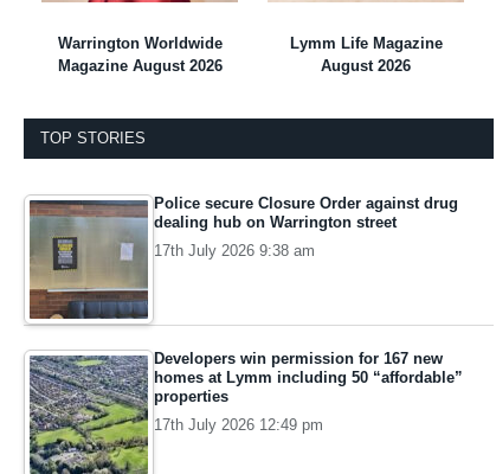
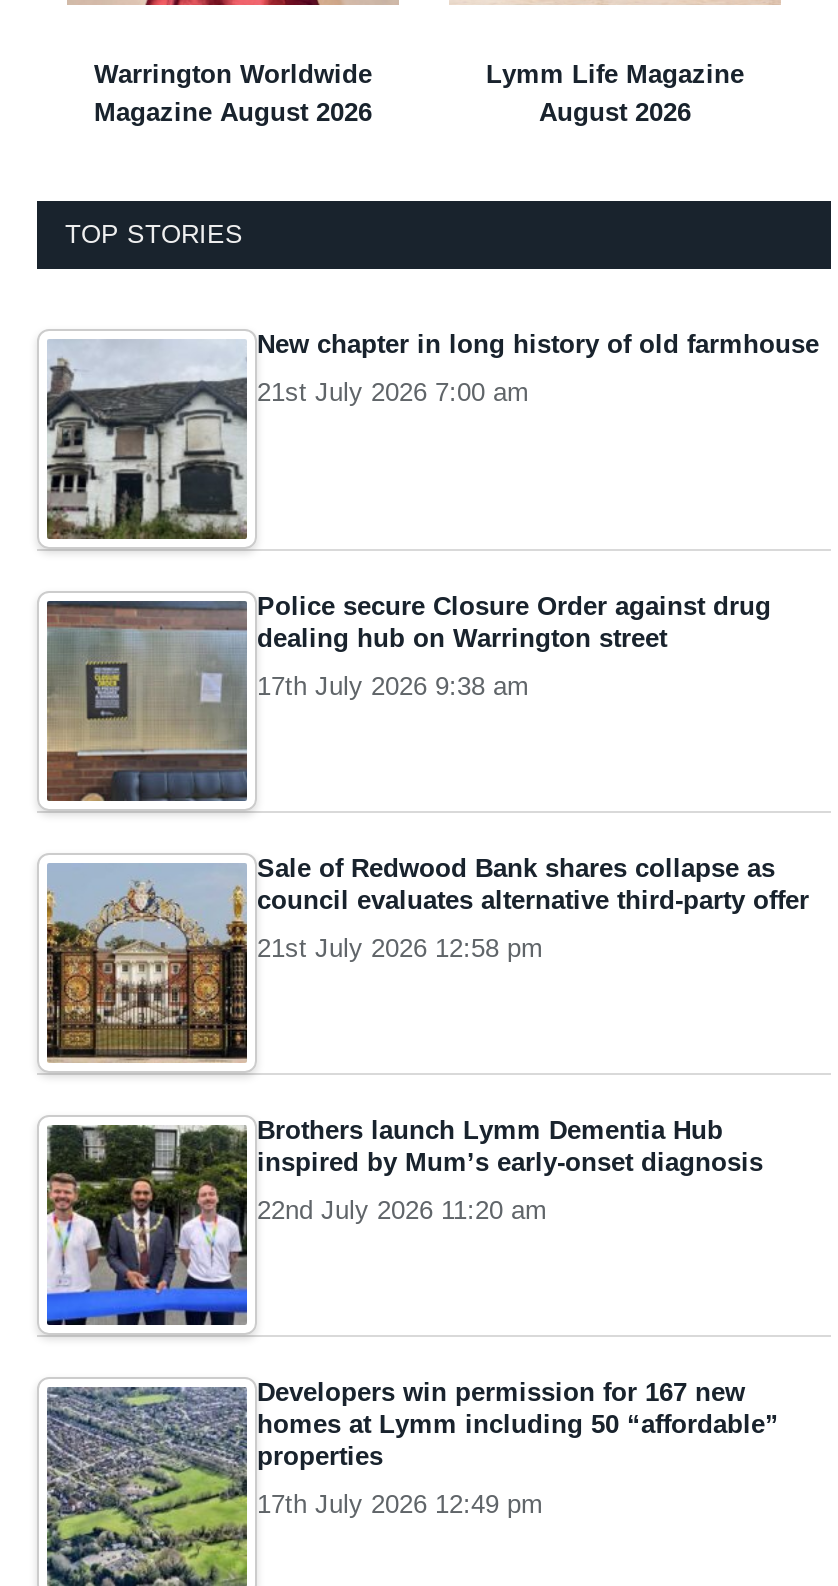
none -> [47,328,819,540] [image] | New chapter in long history of old farmhouse | 21st July 2026 7:00 am
none -> [45,852,809,1076] [image] | Sale of Redwood Bank shares collapse as | council evaluates alternative third-party offer | 21st July 2026 12:58 pm
none -> [45,1114,763,1326] [image] | Brothers launch Lymm Dementia Hub | inspired by Mum’s early-onset diagnosis | 22nd July 2026 11:20 am

